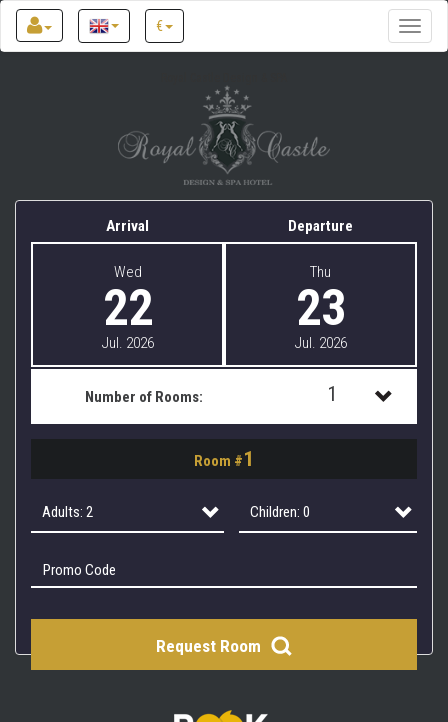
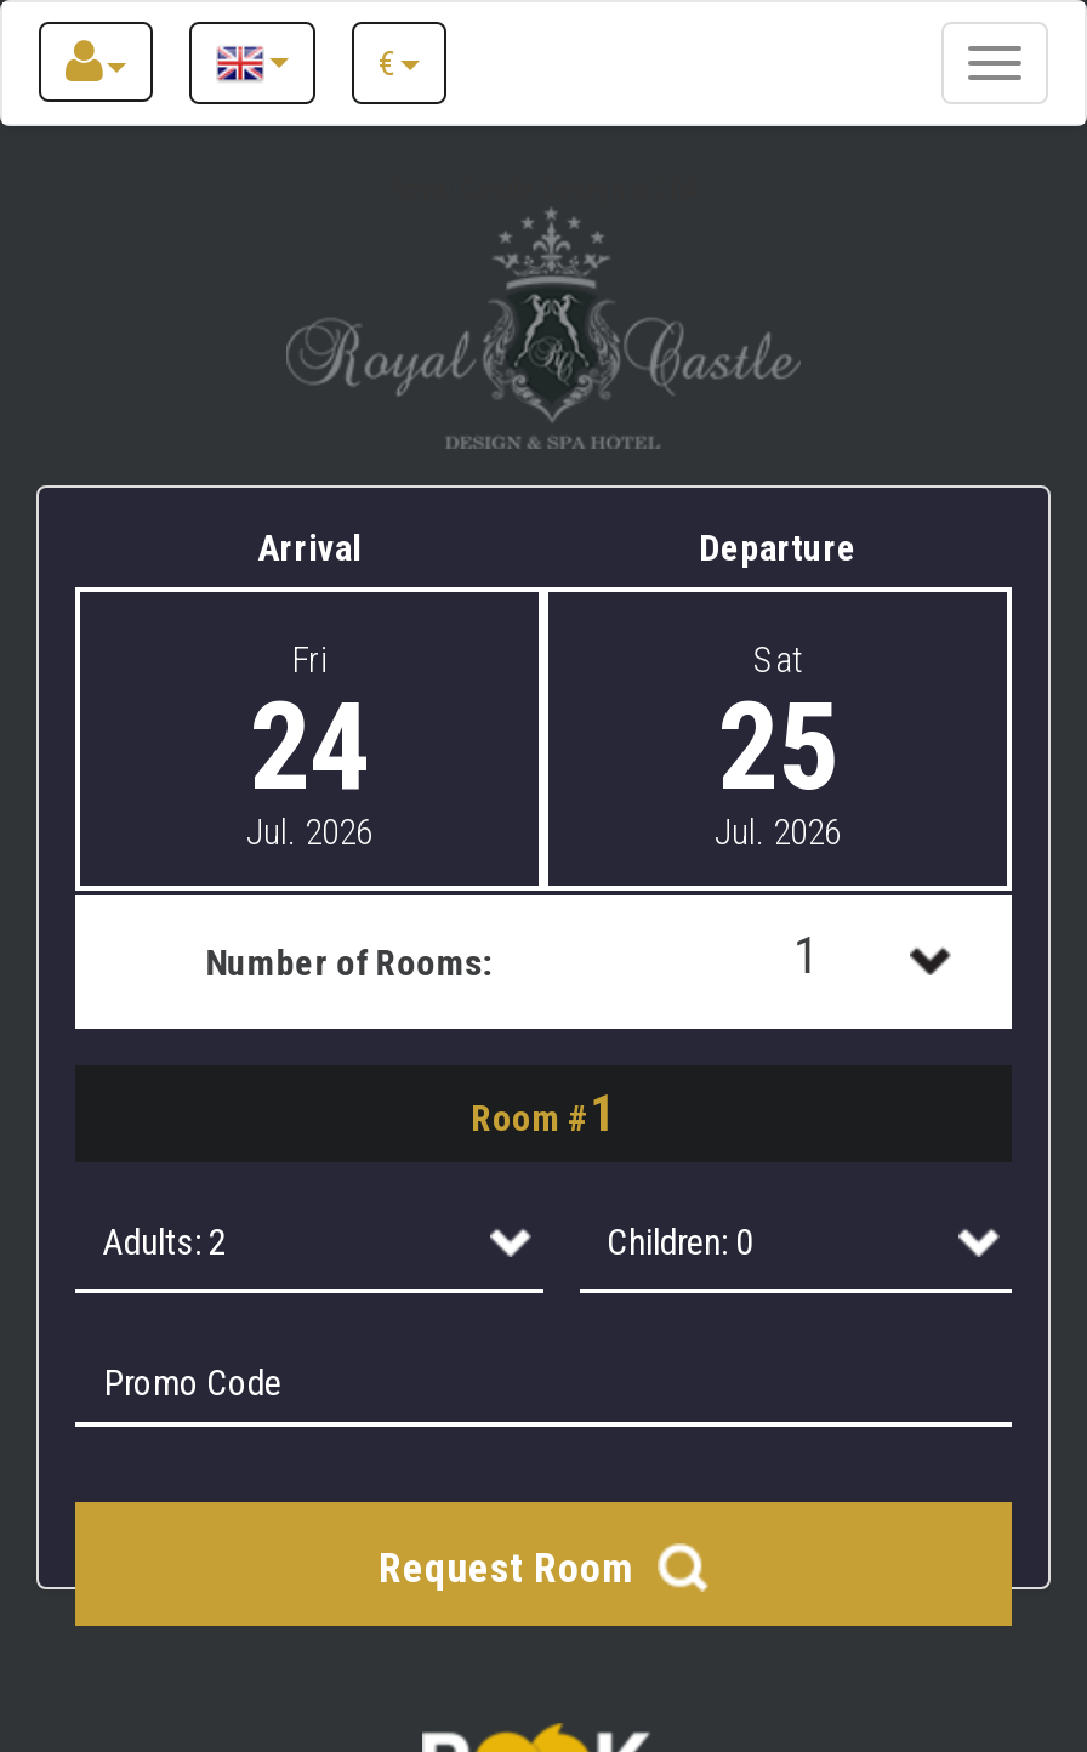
[102,263,152,337] Wed | 22 -> [249,638,370,818] Fri | 24
[295,263,345,337] Thu | 23 -> [717,638,838,818] Sat | 25

